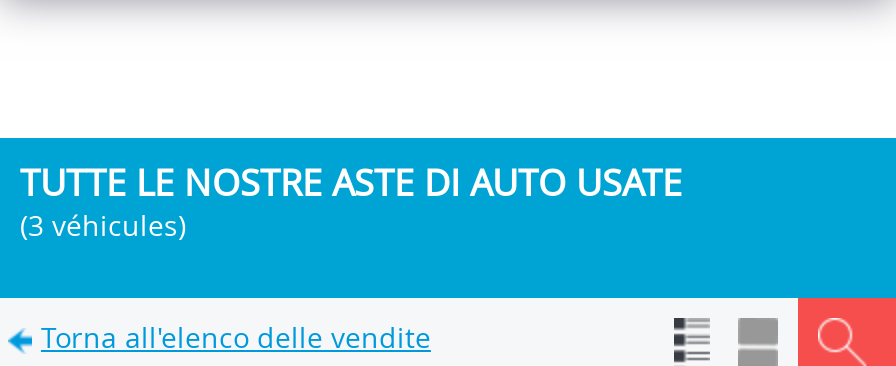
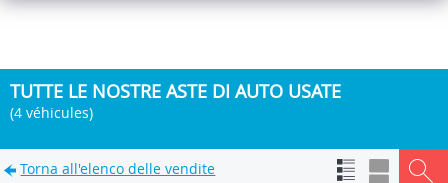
[20,206,186,244] (3 véhicules) -> [10,103,93,122] (4 véhicules)

